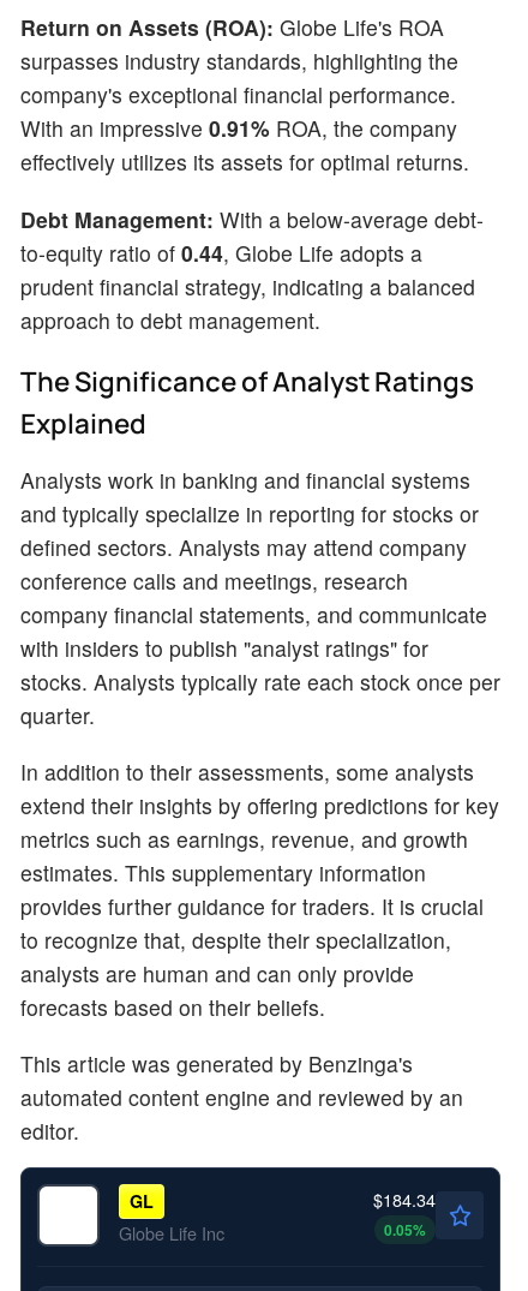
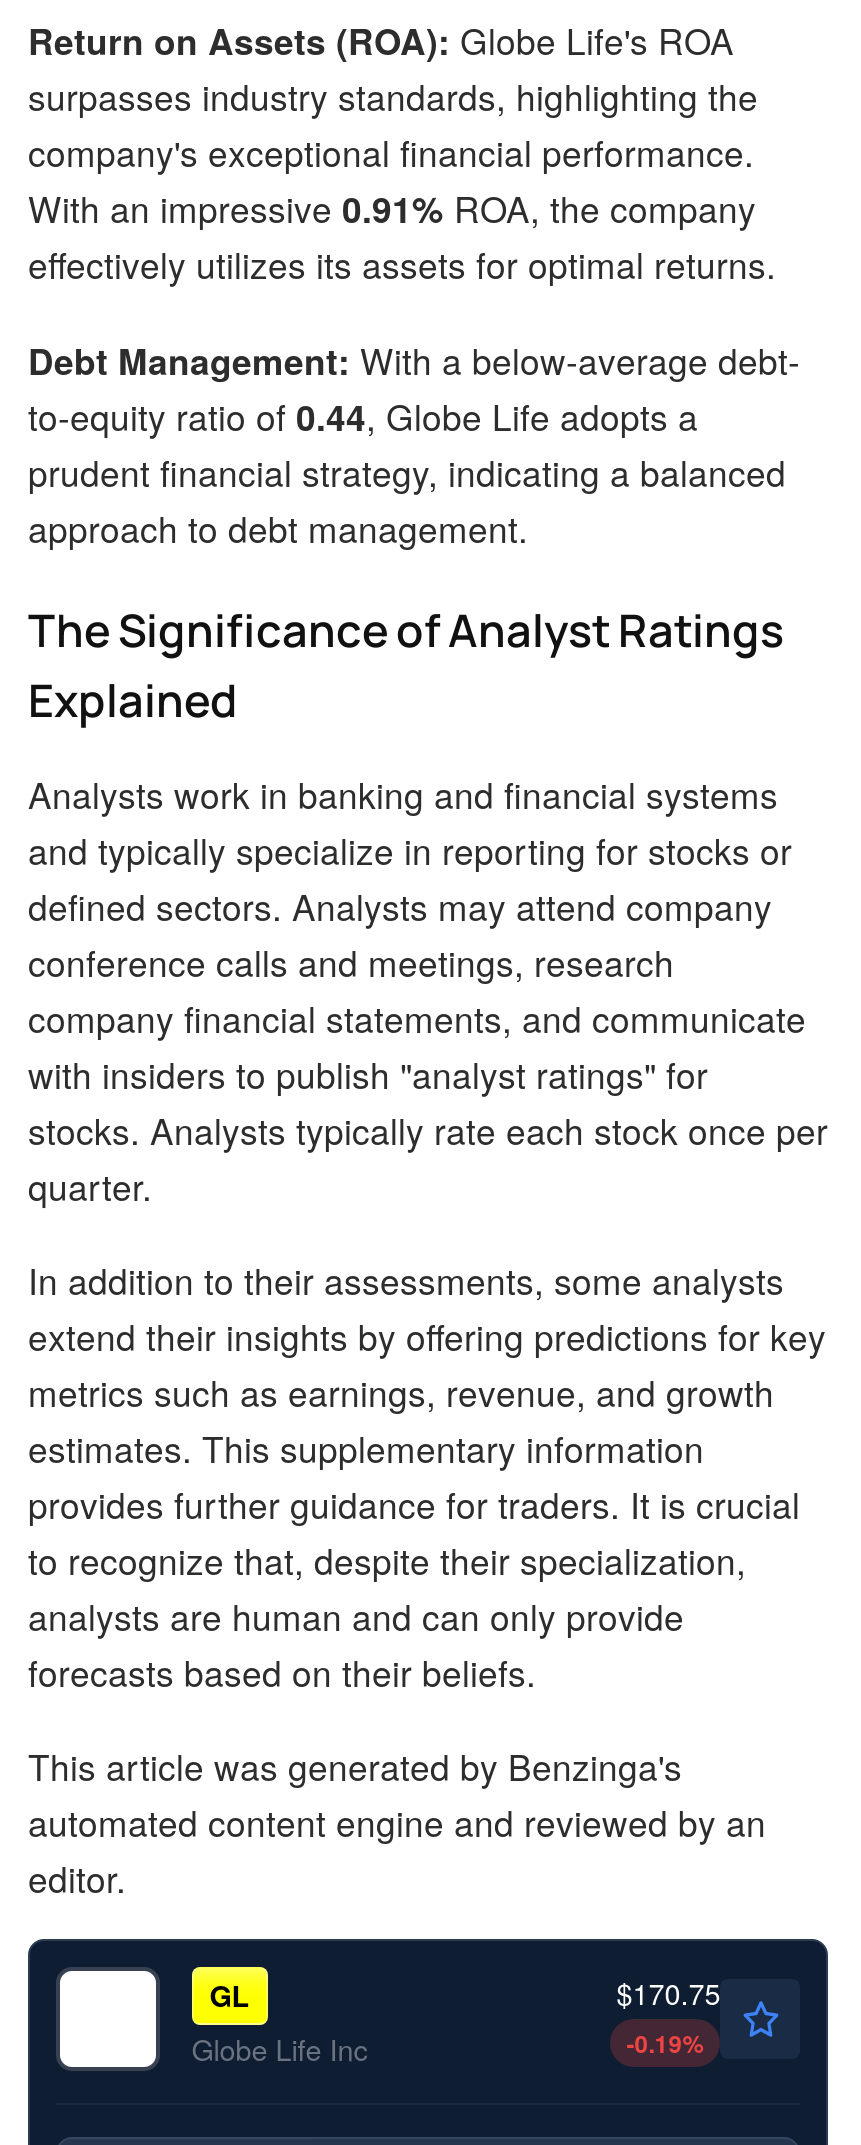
[373,1187,436,1212] $184.34 -> [616,1972,720,2014] $170.75
[384,1219,426,1241] 0.05% -> [626,2026,704,2062] -0.19%

